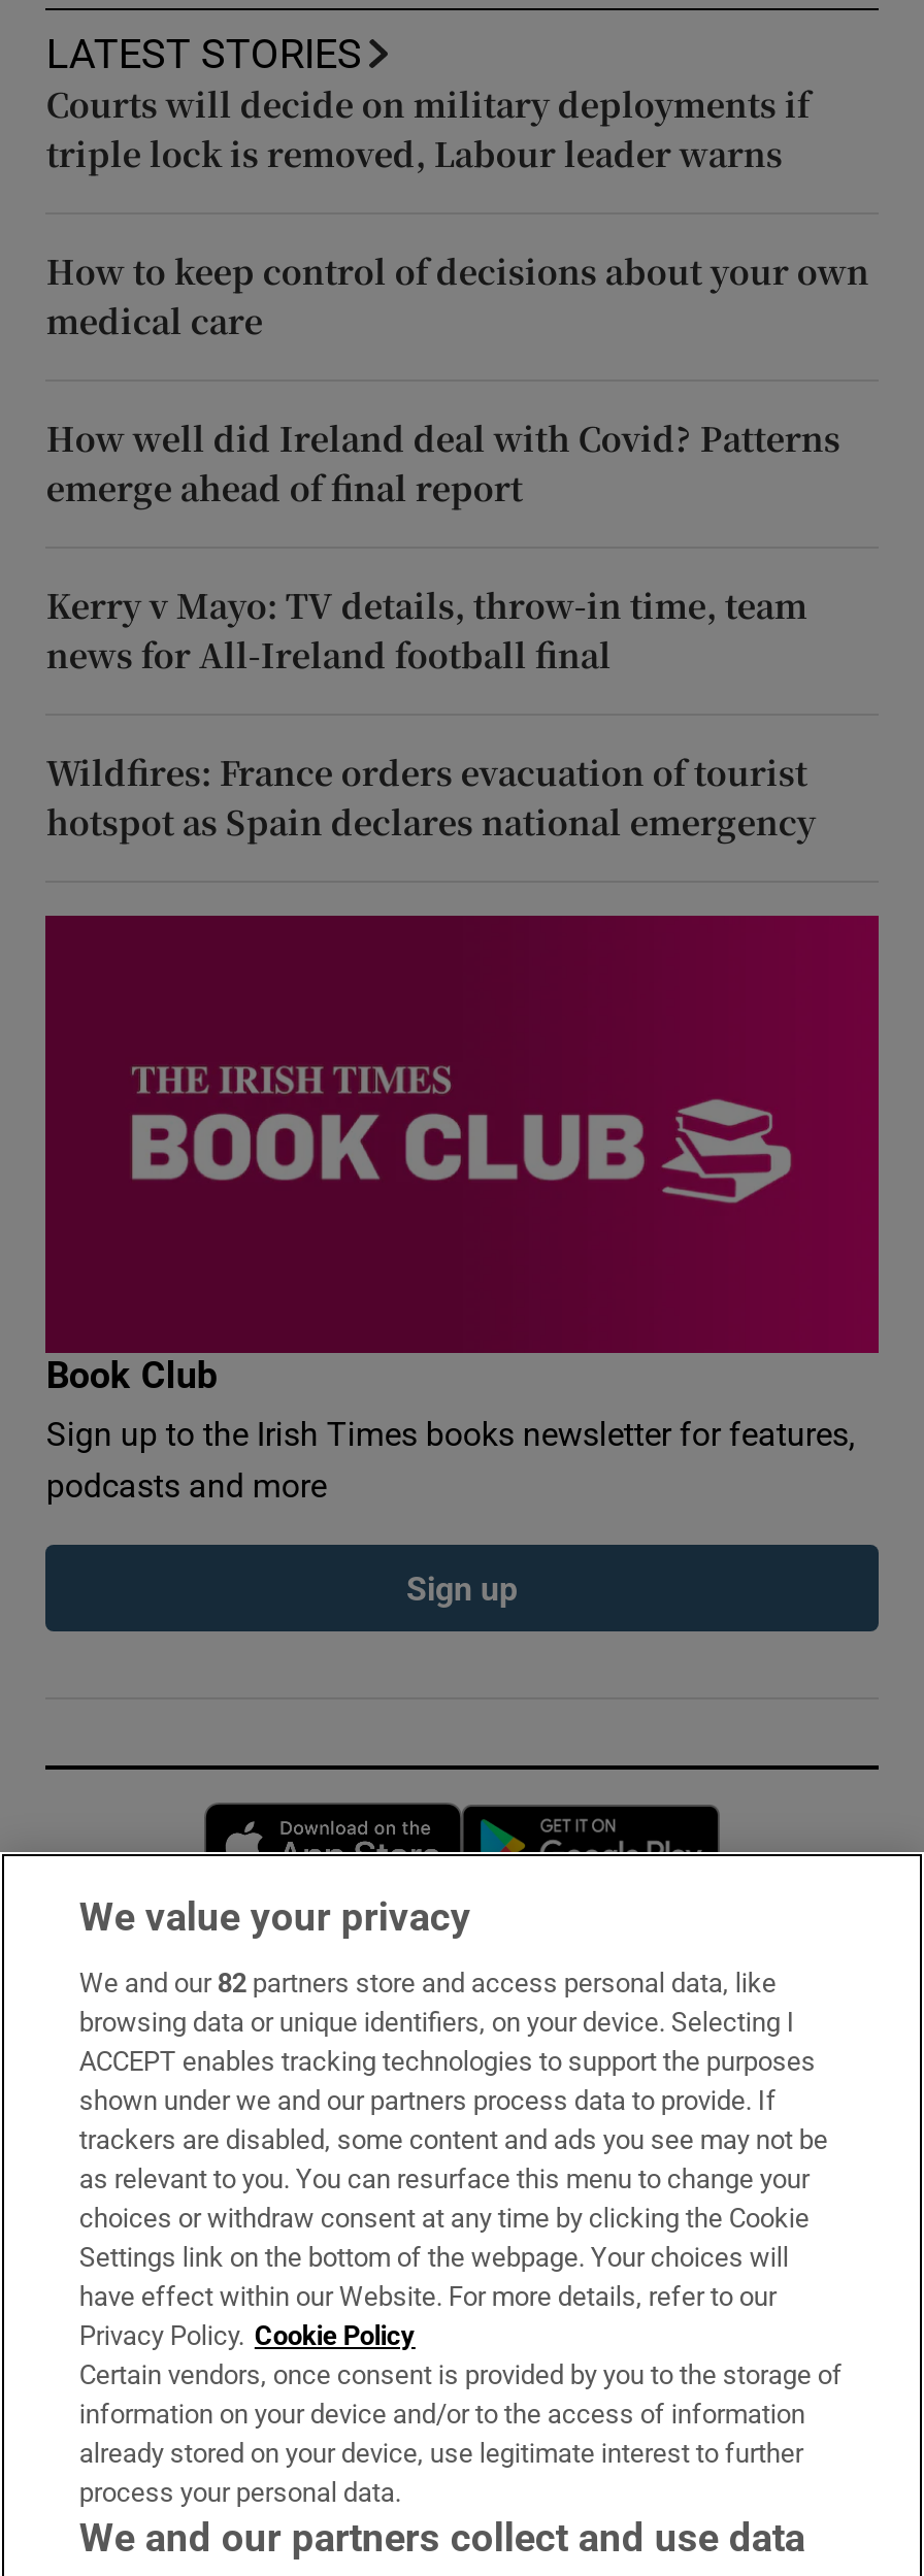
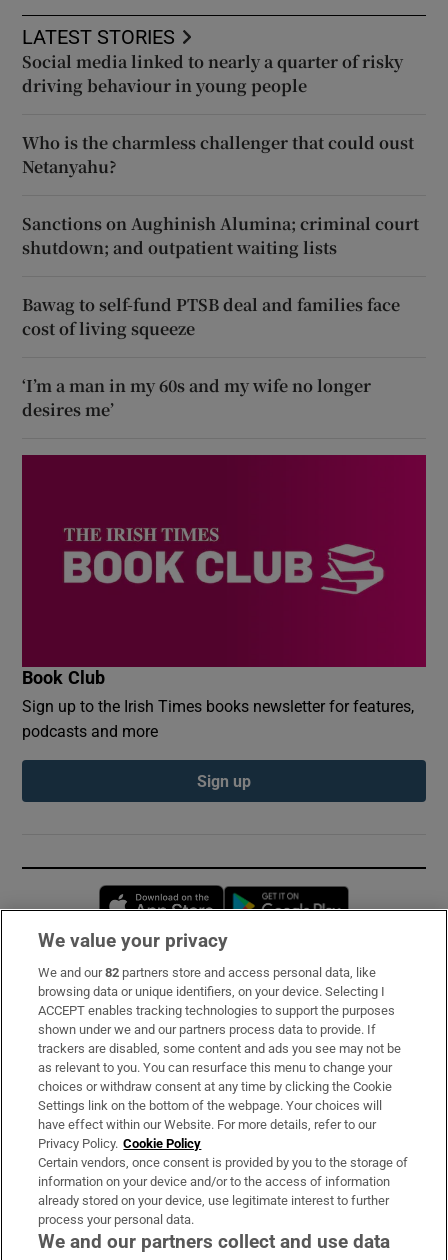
[46,81,809,178] Courts will decide on military deployments if | triple lock is removed, Labour leader warns -> [22,50,403,97] Social media linked to nearly a quarter of risky | driving behaviour in young people
[46,248,869,345] How to keep control of decisions about your own | medical care -> [22,131,414,178] Who is the charmless challenger that could oust | Netanyahu?
[46,415,840,512] How well did Ireland deal with Covid? Patterns | emerge ahead of final report -> [22,212,419,259] Sanctions on Aughinish Alumina; criminal court | shutdown; and outpatient waiting lists
[46,582,807,679] Kerry v Mayo: TV details, throw-in time, team | news for All-Ireland football final -> [22,293,400,340] Bawag to self-fund PTSB deal and families face | cost of living squeeze
[46,749,816,846] Wildfires: France orders evacuation of tourist | hotspot as Spain declares national emergency -> [22,374,371,421] ‘I’m a man in my 60s and my wife no longer | desires me’

